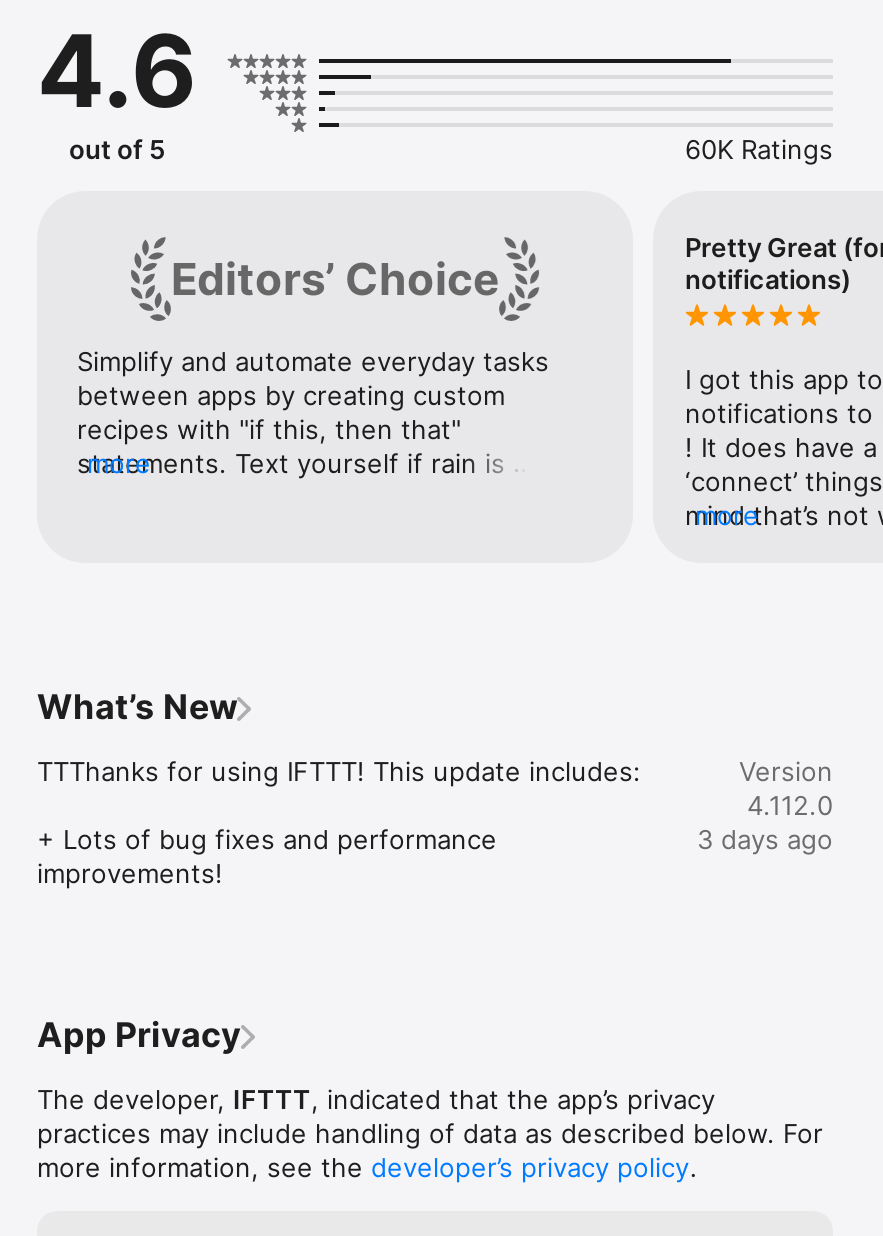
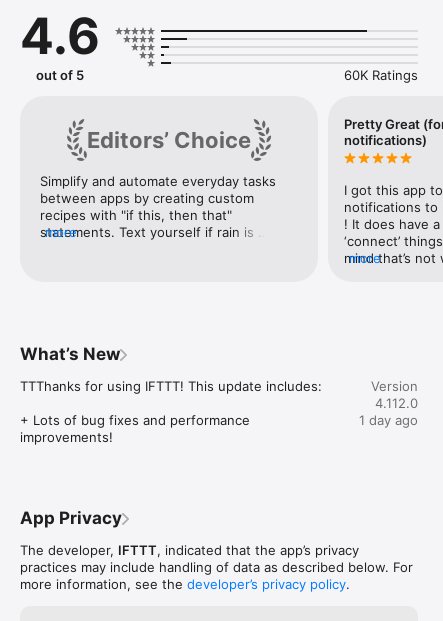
[697,823,833,855] 3 days ago -> [359,412,418,428] 1 day ago

